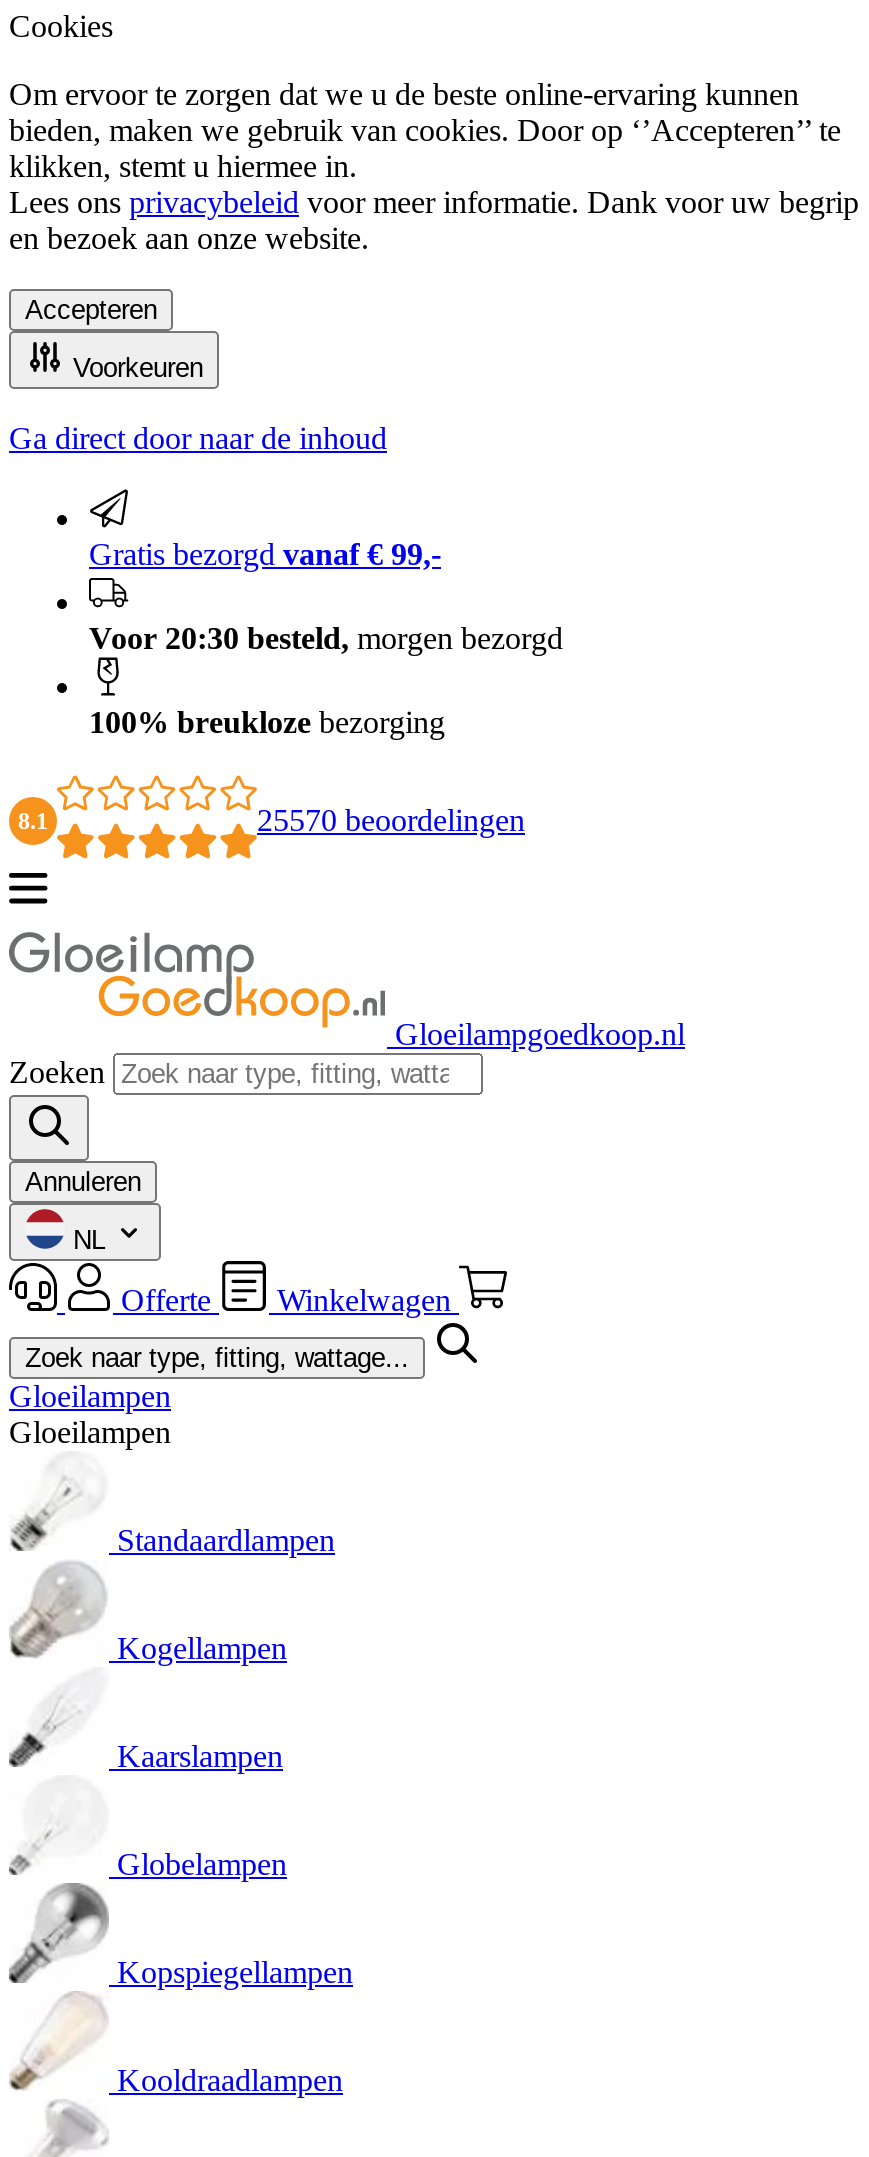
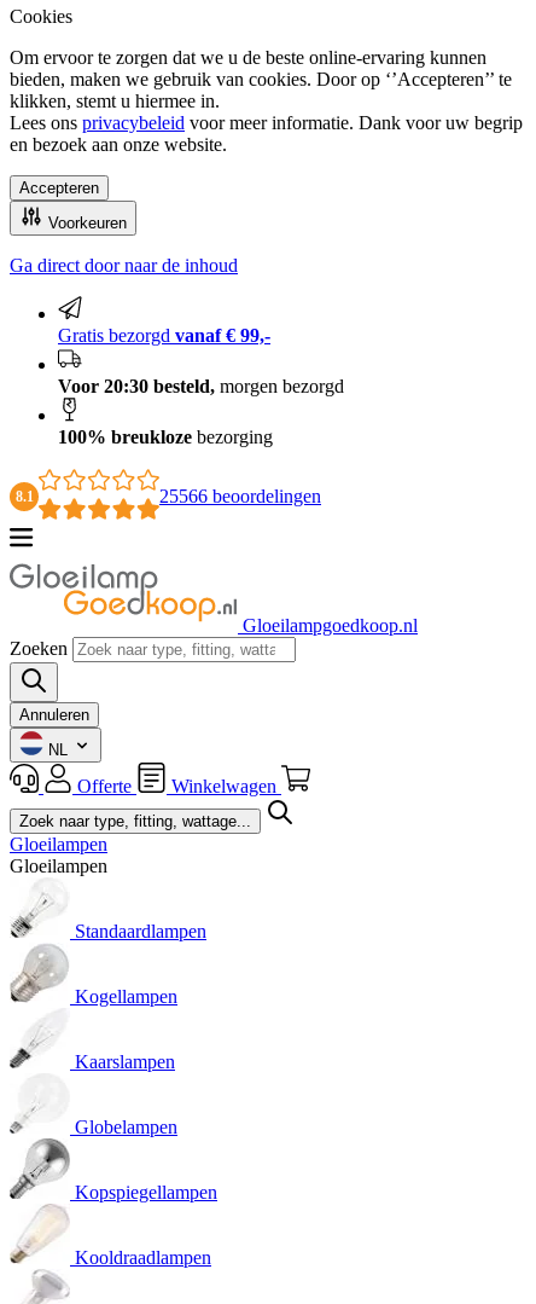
[257,803,525,837] 25570 beoordelingen -> [159,486,321,506] 25566 beoordelingen

